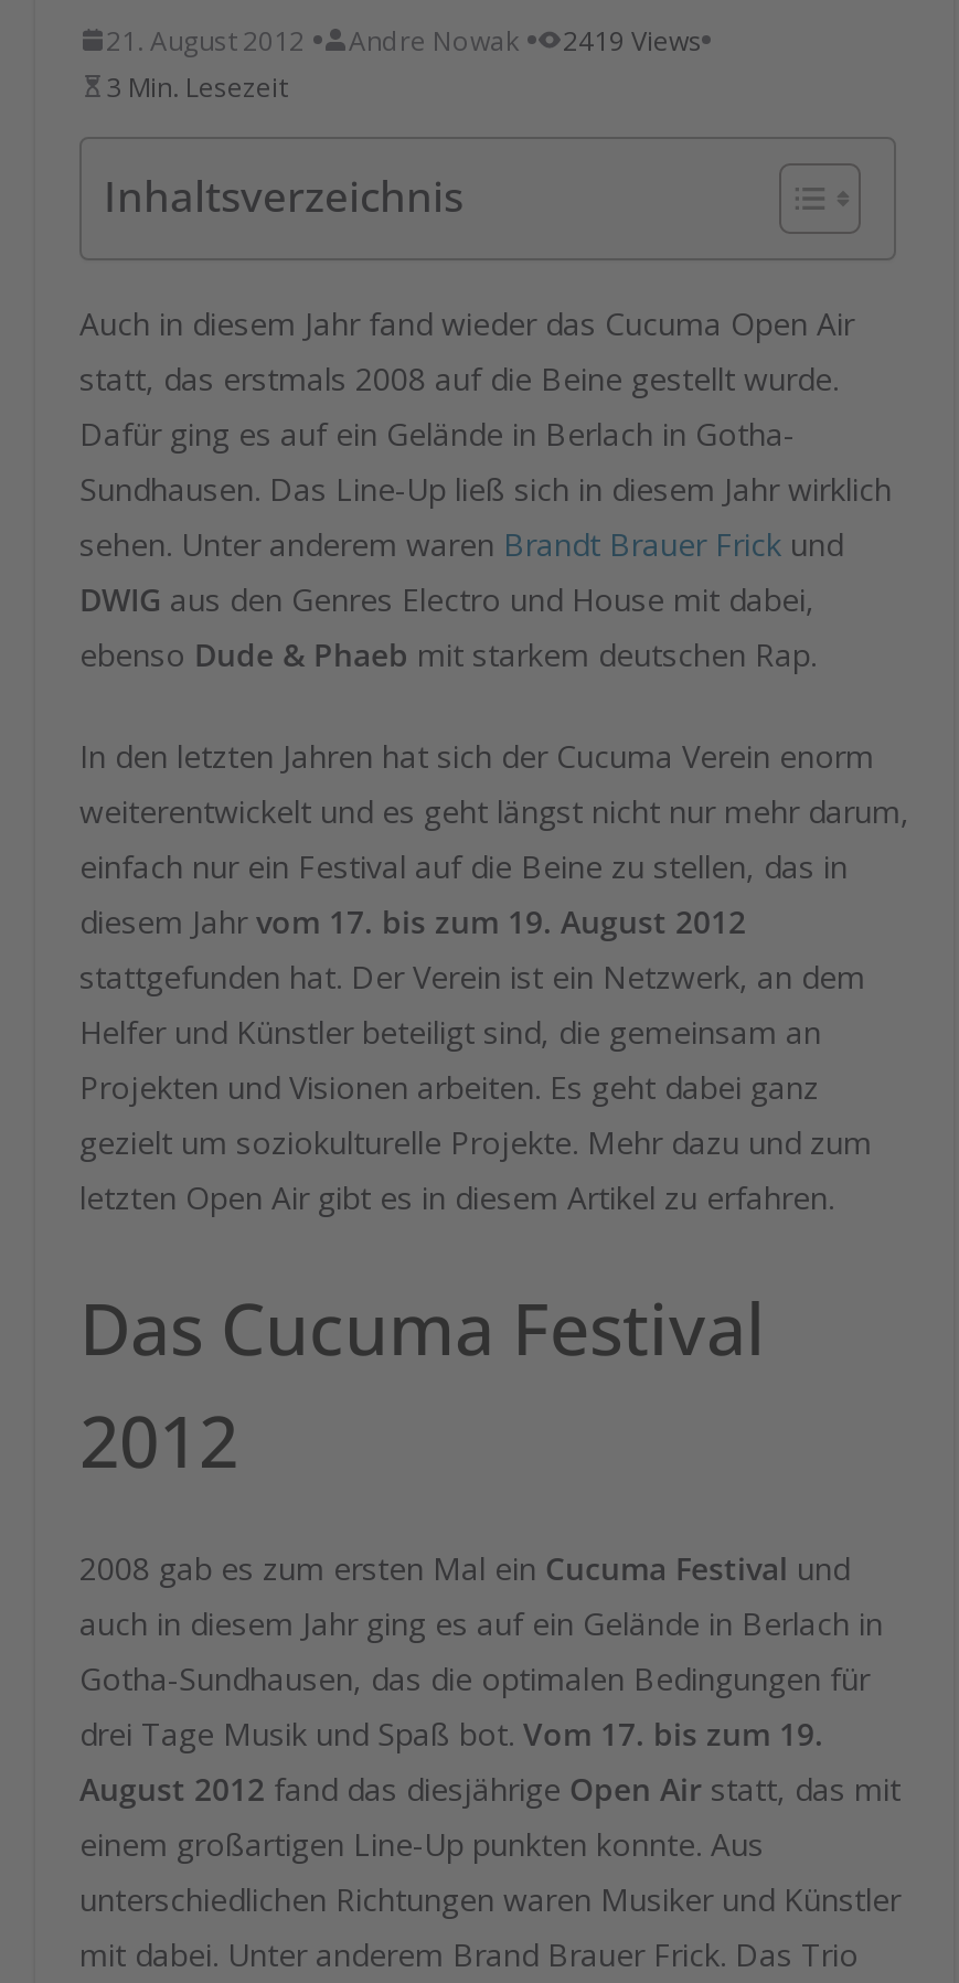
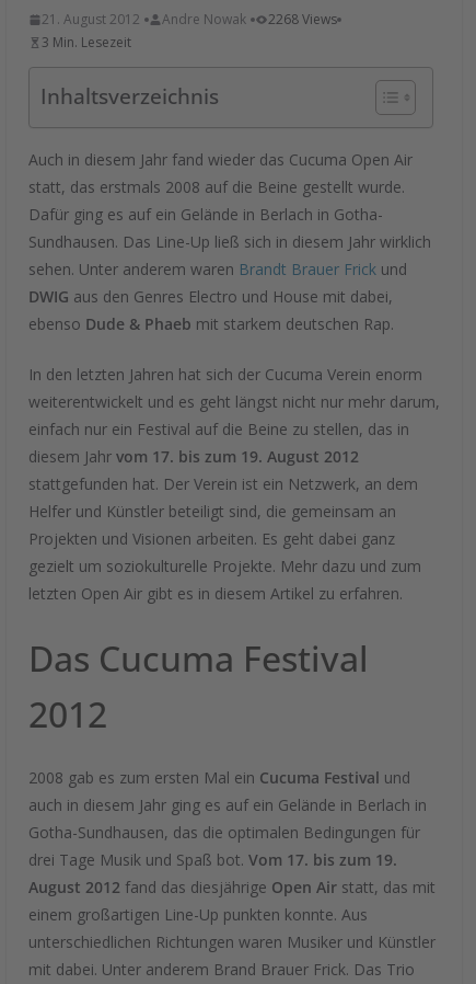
[563,22,702,59] 2419 Views -> [268,10,337,29] 2268 Views

